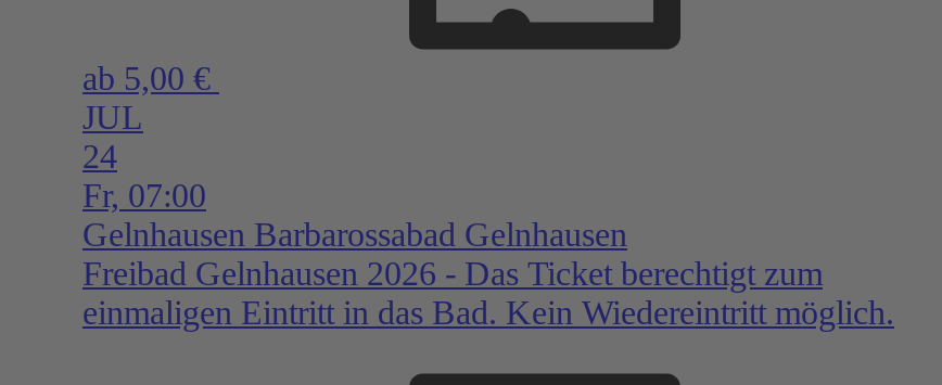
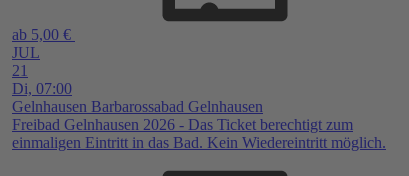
[82,137,206,213] 24 | Fr, 07:00 -> [12,62,72,97] 21 | Di, 07:00

